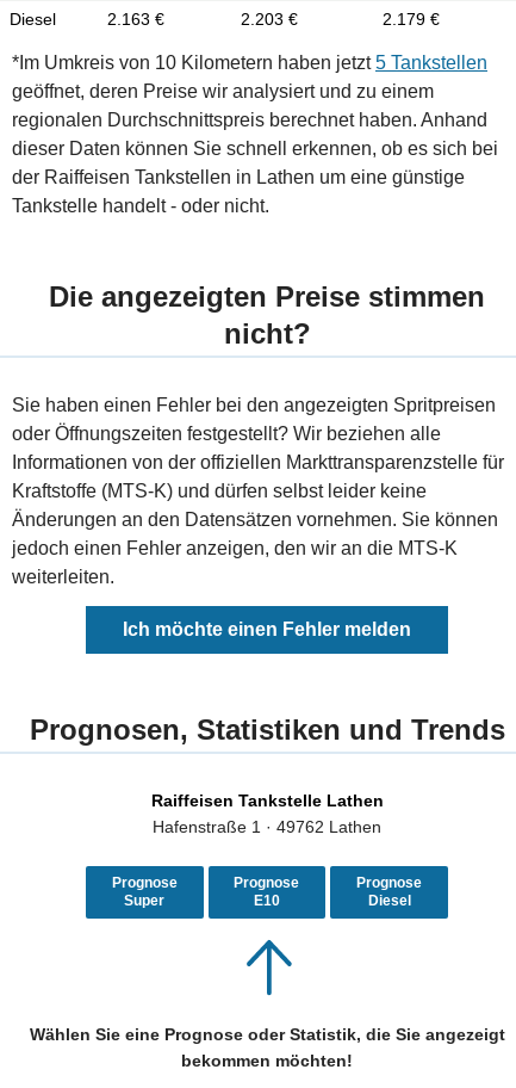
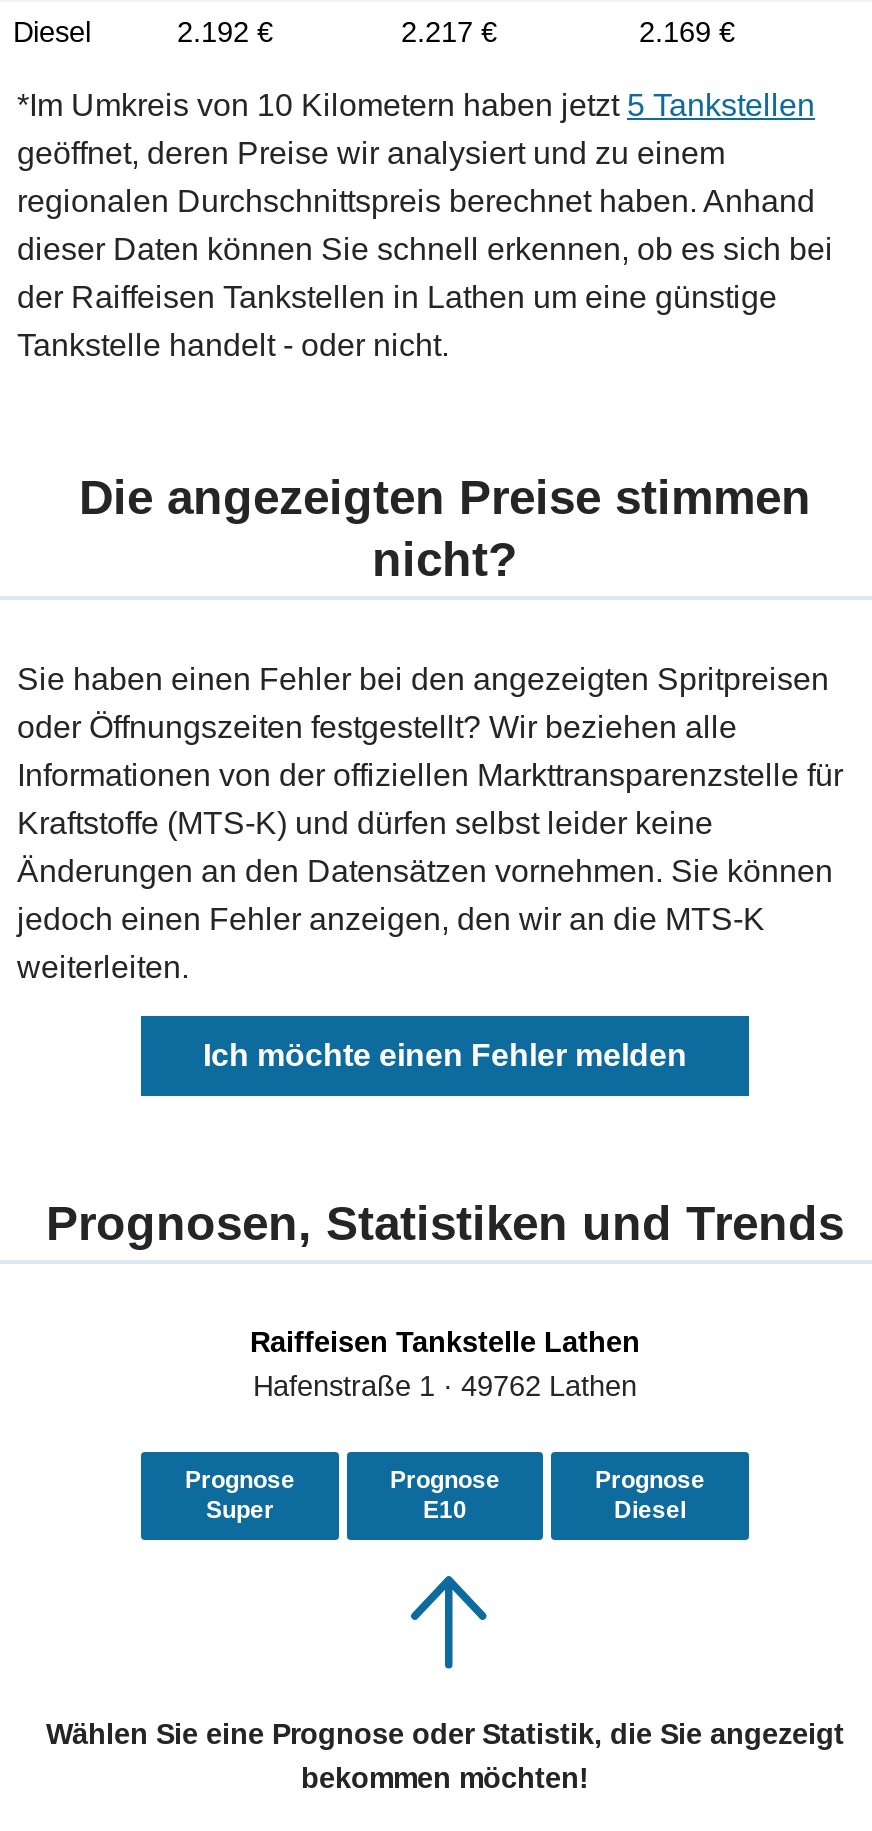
[107,10,164,29] 2.163 € -> [177,16,273,48] 2.192 €
[241,10,298,29] 2.203 € -> [401,16,497,48] 2.217 €
[383,10,440,29] 2.179 € -> [639,16,735,48] 2.169 €

